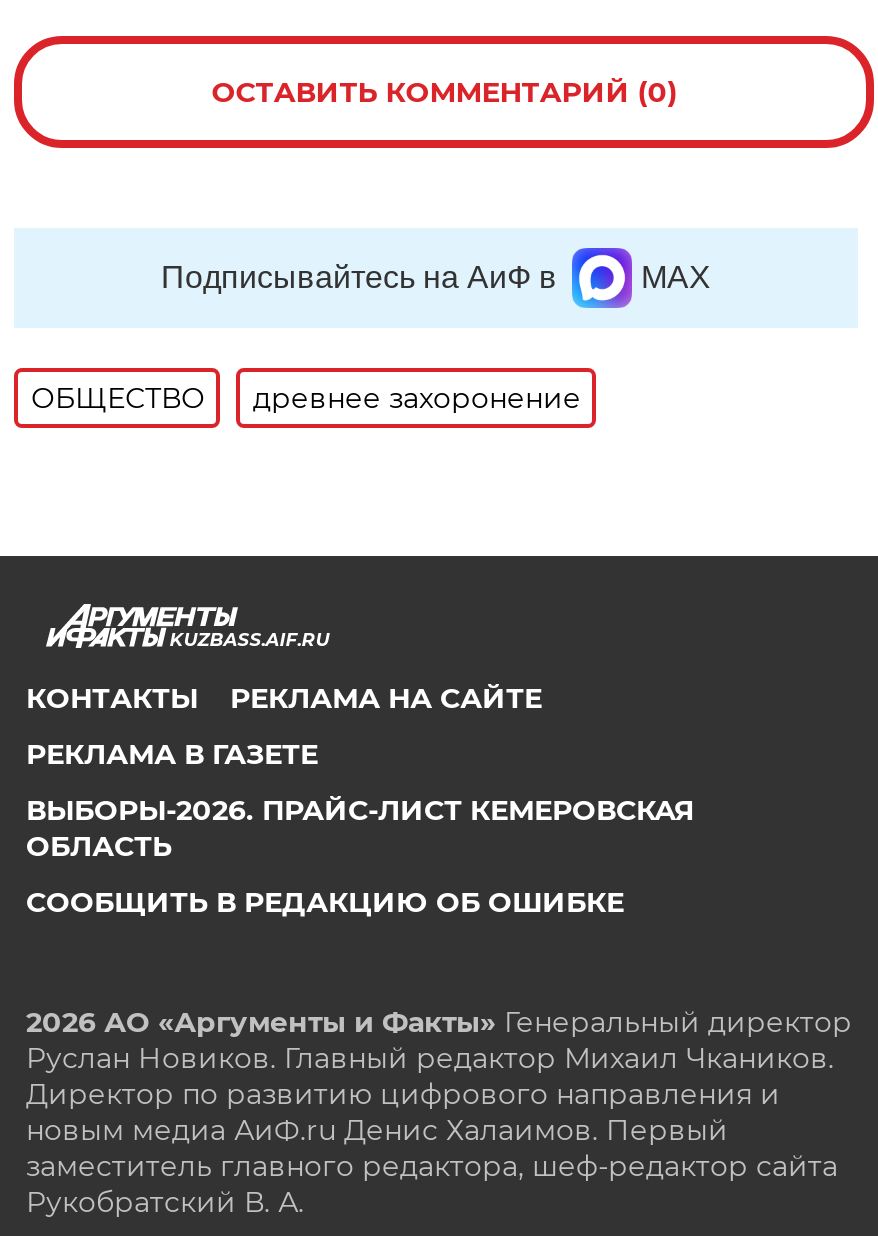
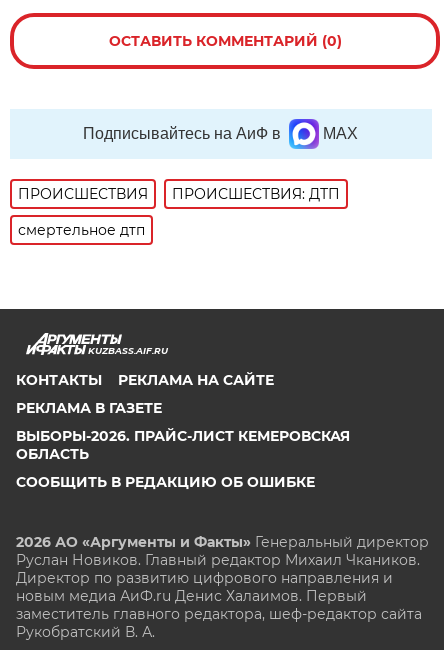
[31,380,581,416] ОБЩЕСТВО | древнее захоронение -> [18,185,340,239] ПРОИСШЕСТВИЯ | ПРОИСШЕСТВИЯ: ДТП | смертельное дтп

